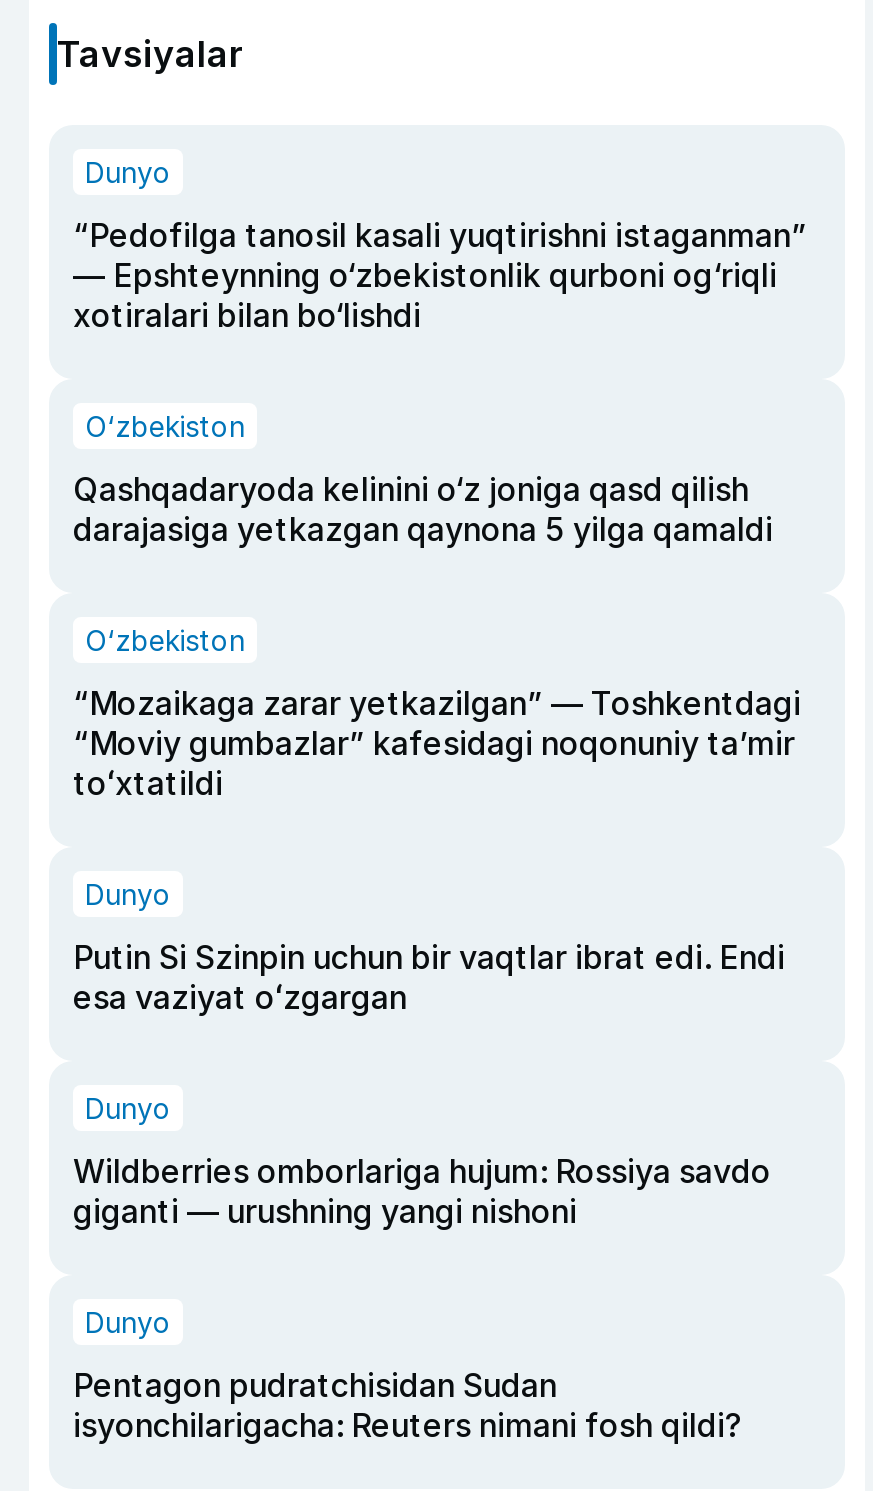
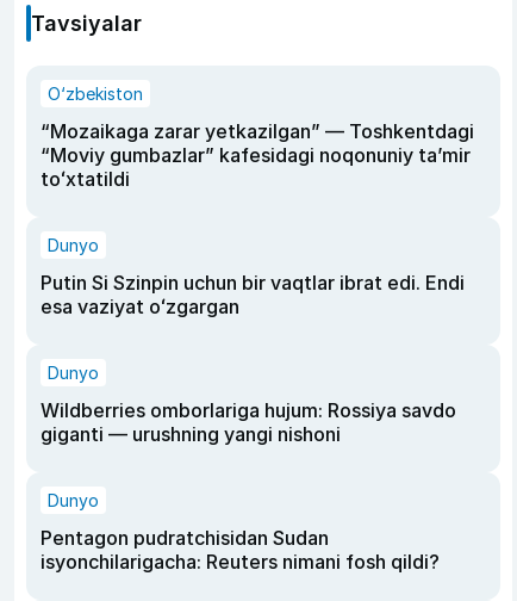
[73,155,807,549] Dunyo | “Pedofilga tanosil kasali yuqtirishni istaganman” | — Epshteynning o‘zbekistonlik qurboni og‘riqli | xotiralari bilan bo‘lishdi | O‘zbekiston | Qashqadaryoda kelinini o‘z joniga qasd qilish | darajasiga yetkazgan qaynona 5 yilga qamaldi -> none

